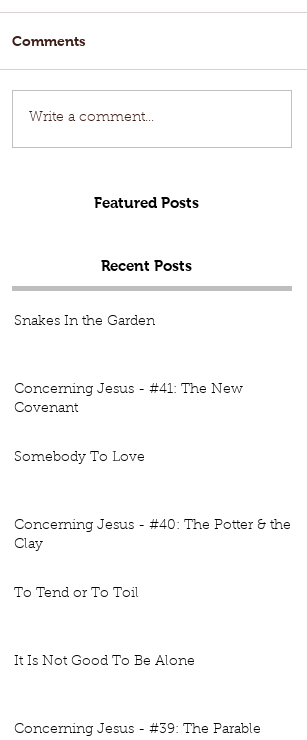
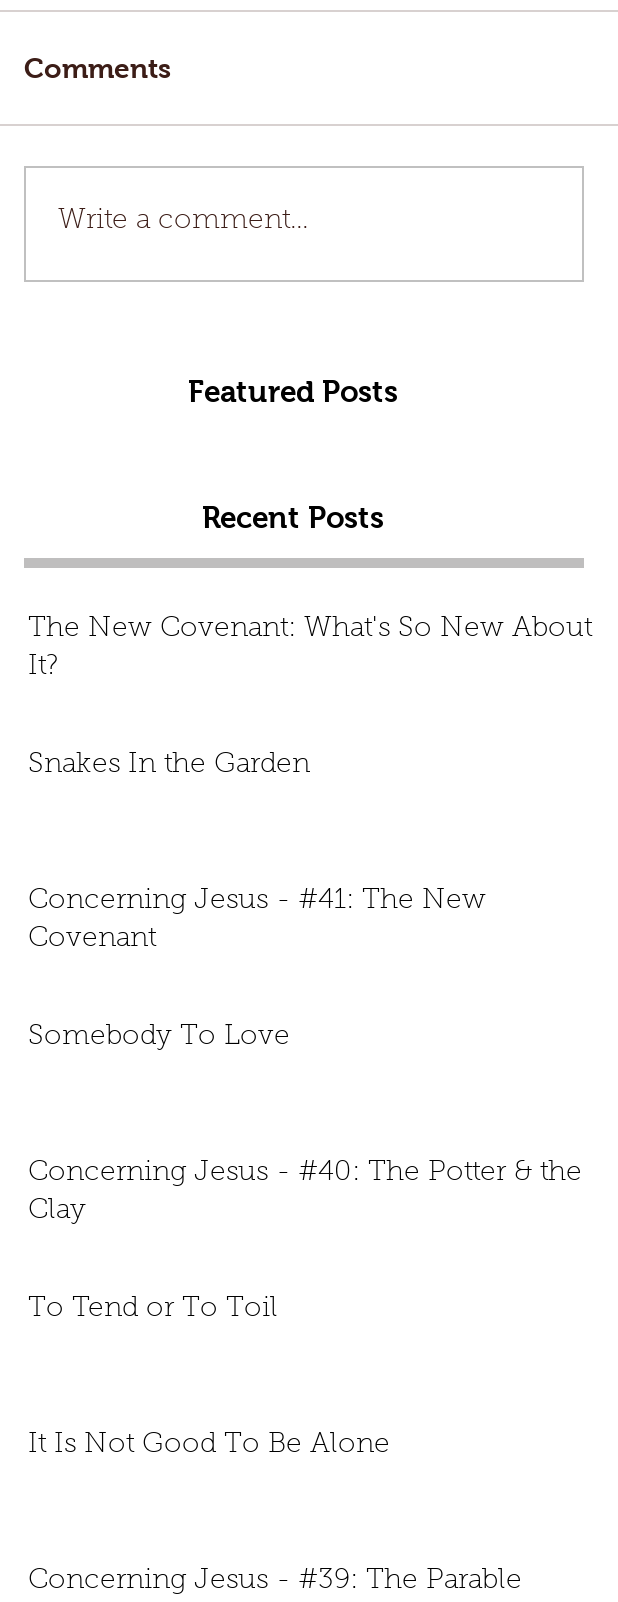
none -> [28,616,592,682] The New Covenant: What's So New About | It?

